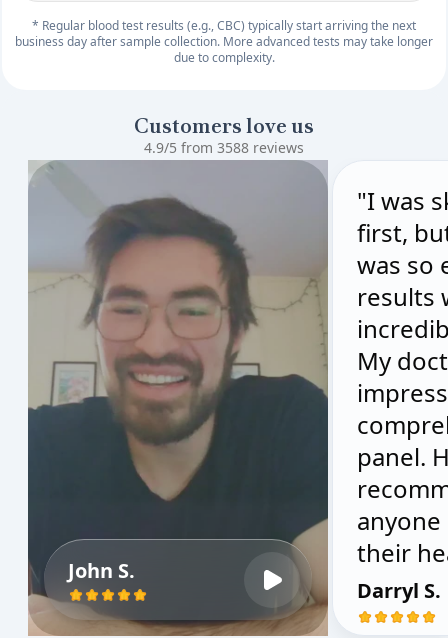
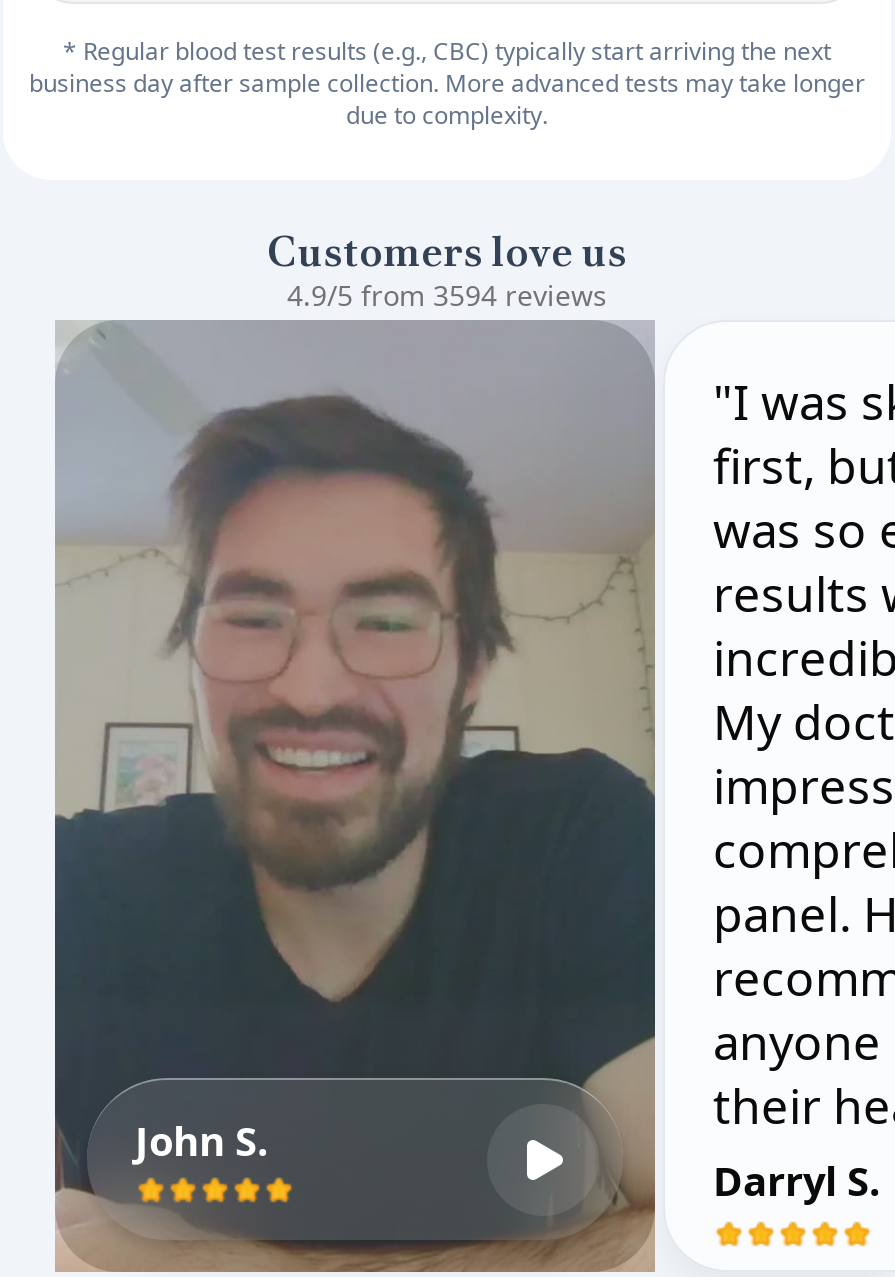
[144,138,304,157] 4.9/5 from 3588 reviews -> [287,276,607,314] 4.9/5 from 3594 reviews

